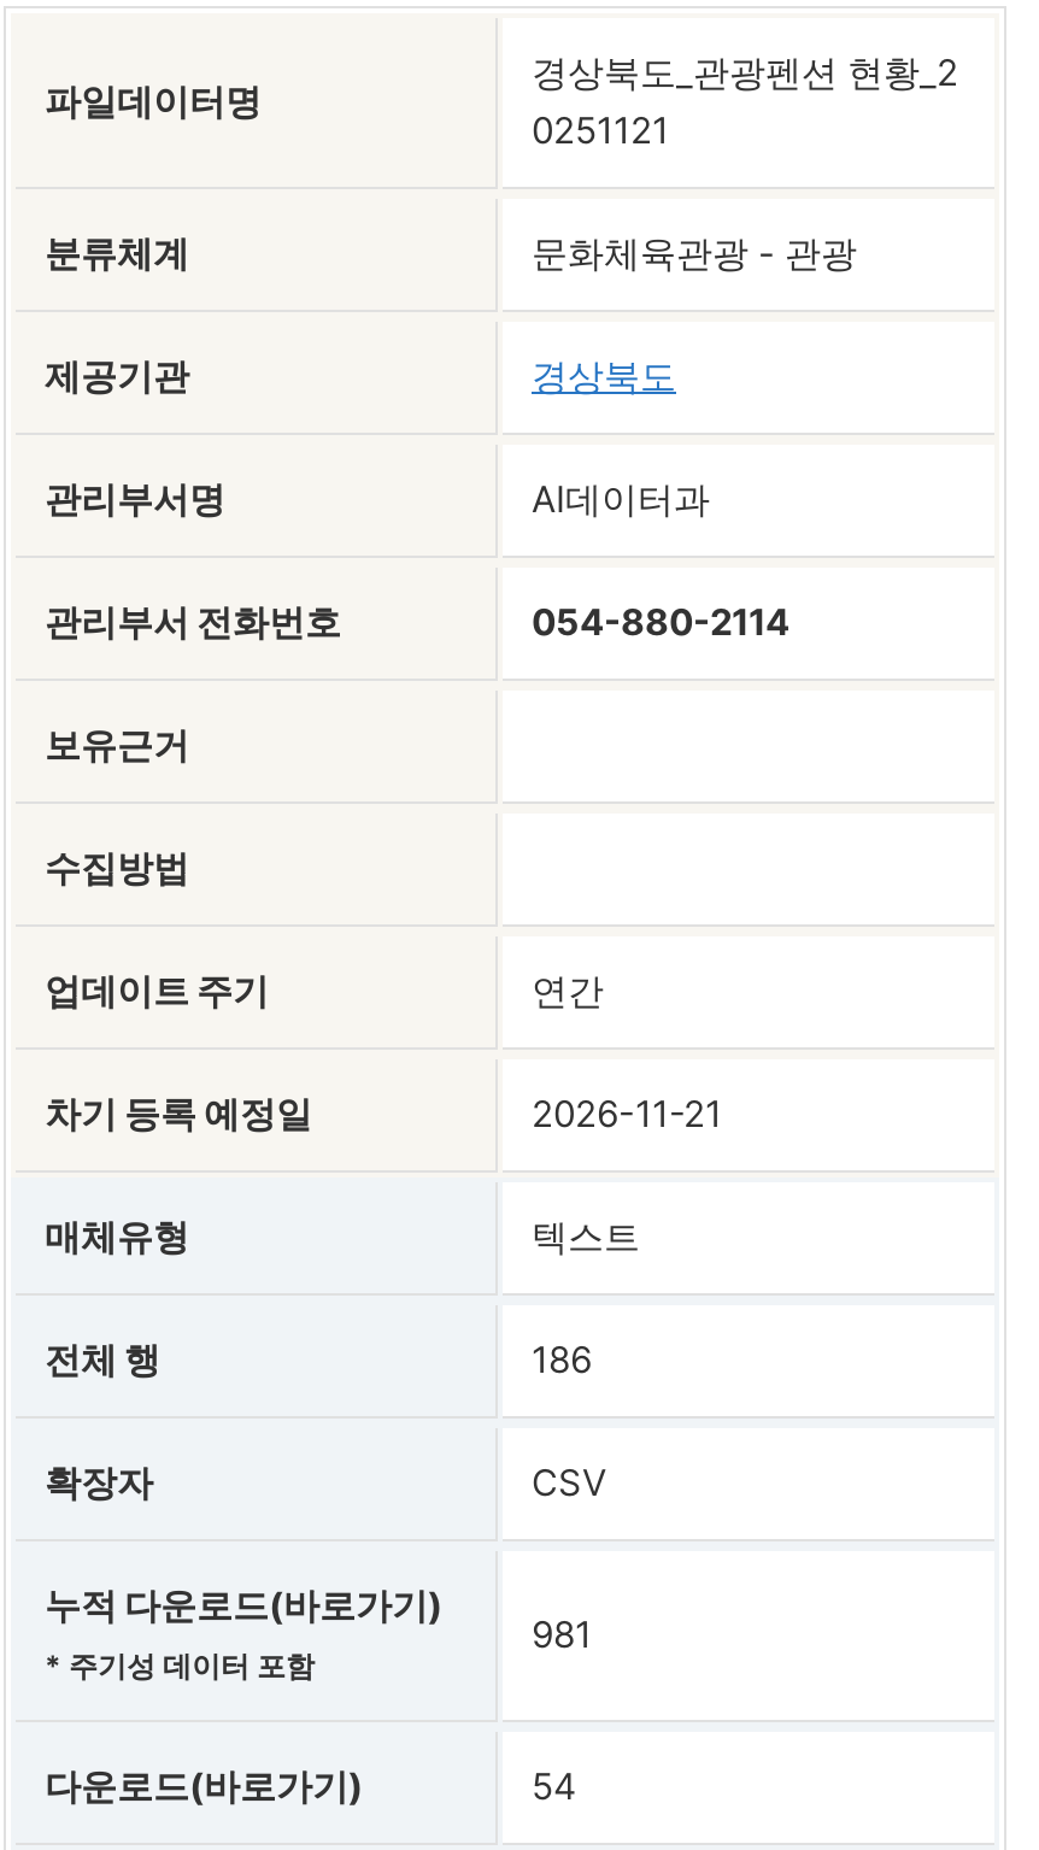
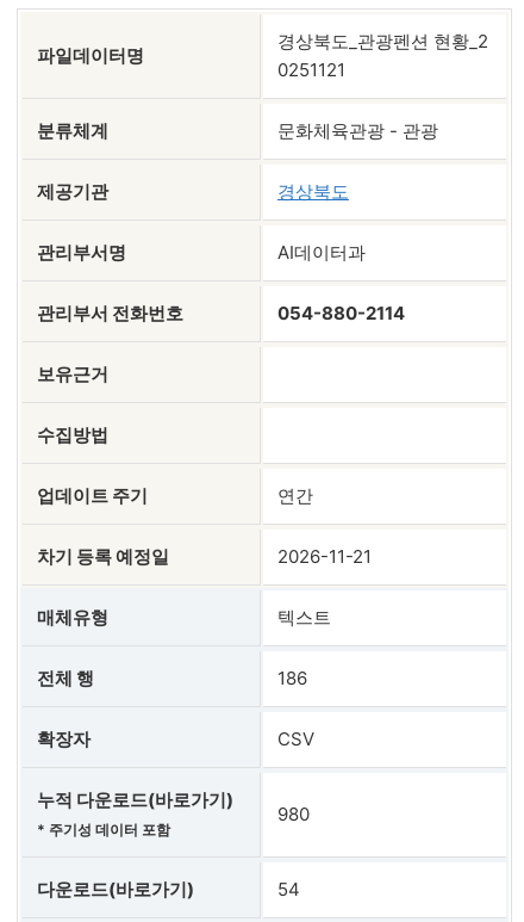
[532,1611,592,1657] 981 -> [277,803,310,825] 980

